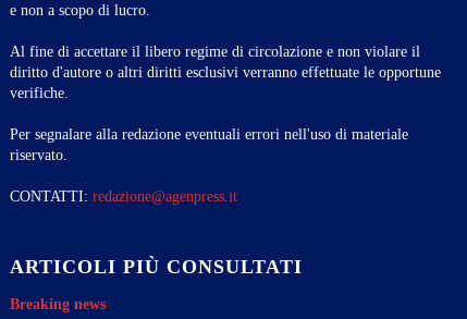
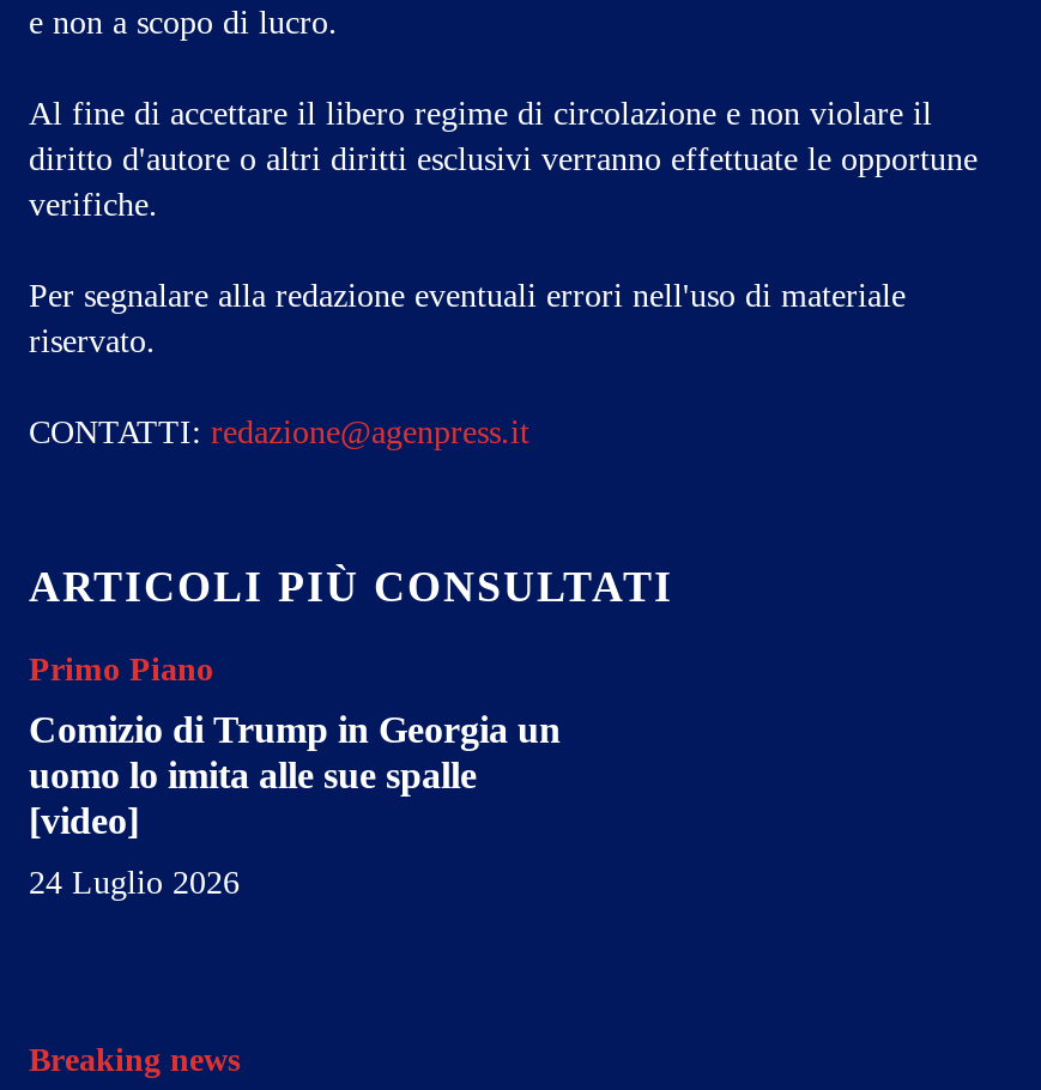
none -> [29,653,561,902] Primo Piano | Comizio di Trump in Georgia un | uomo lo imita alle sue spalle | [video] | 24 Luglio 2026

